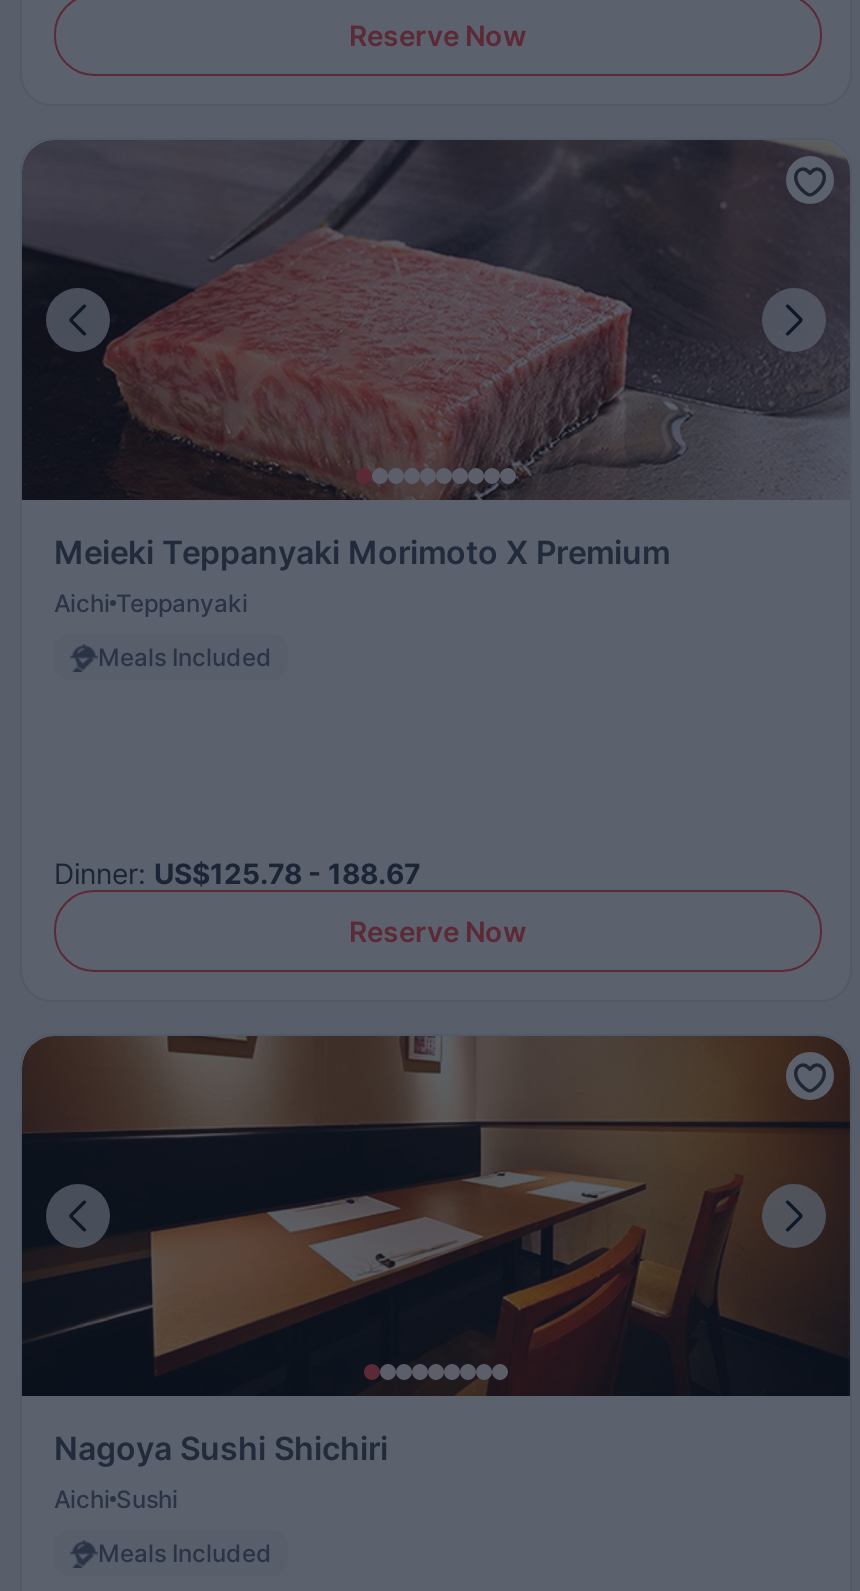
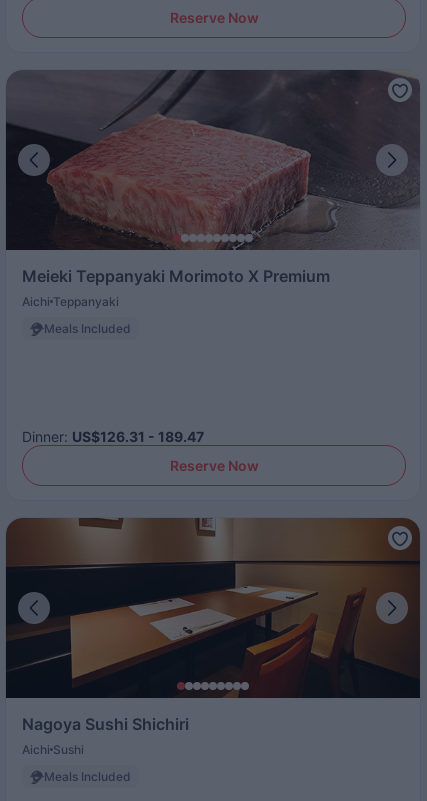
[54,856,420,890] Dinner: US$125.78 - 188.67 -> [22,428,204,445] Dinner: US$126.31 - 189.47

